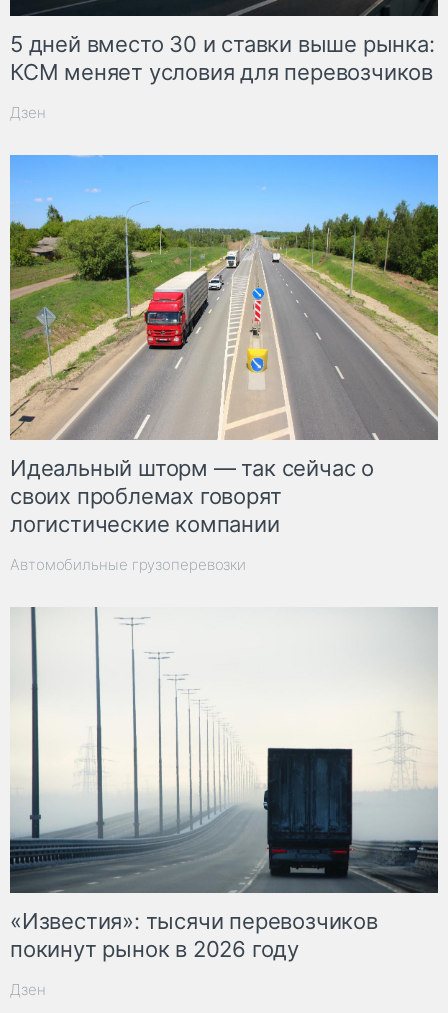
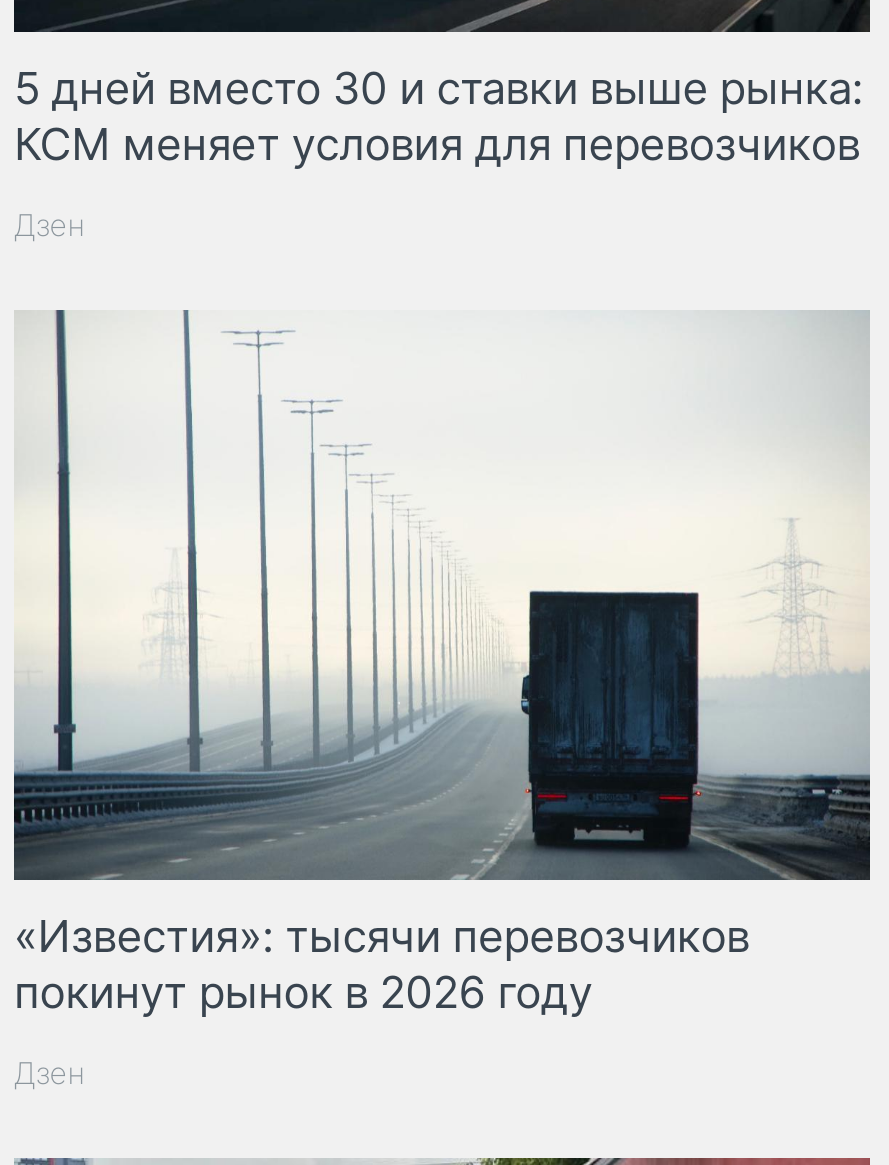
[9,154,439,574] [image] | Идеальный шторм — так сейчас о | своих проблемах говорят | логистические компании | Автомобильные грузоперевозки -> none

